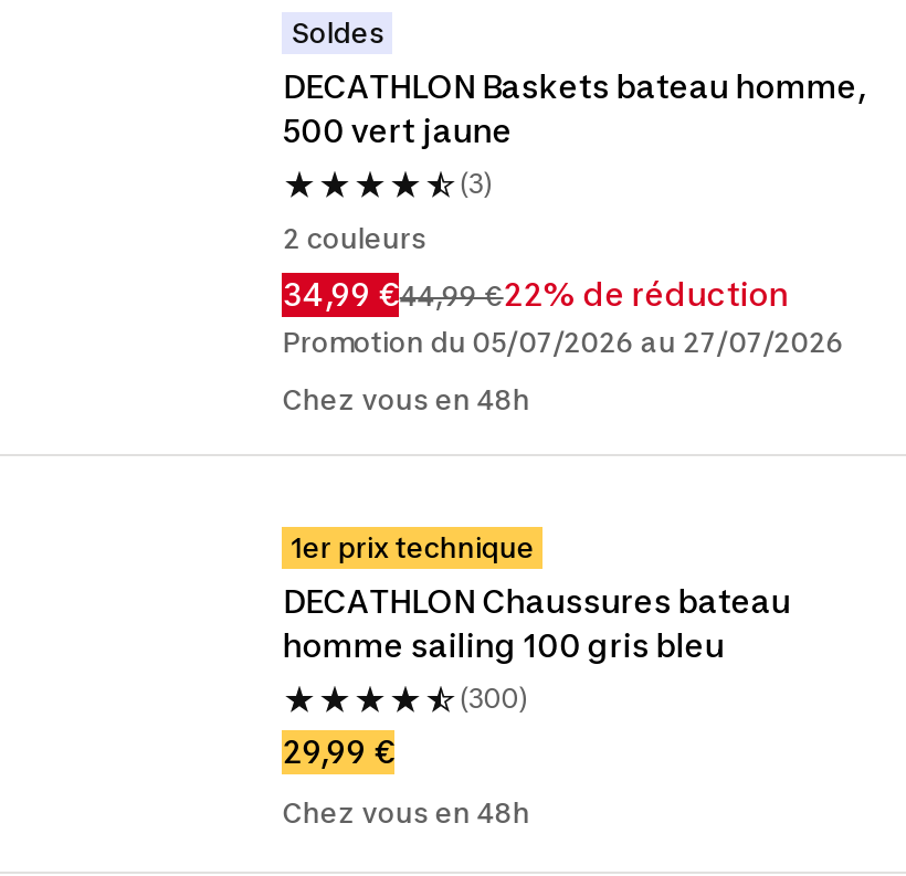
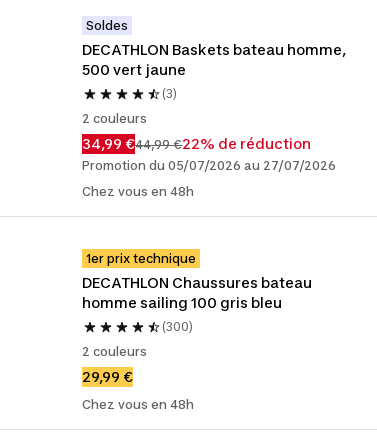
none -> [82,344,147,359] 2 couleurs

